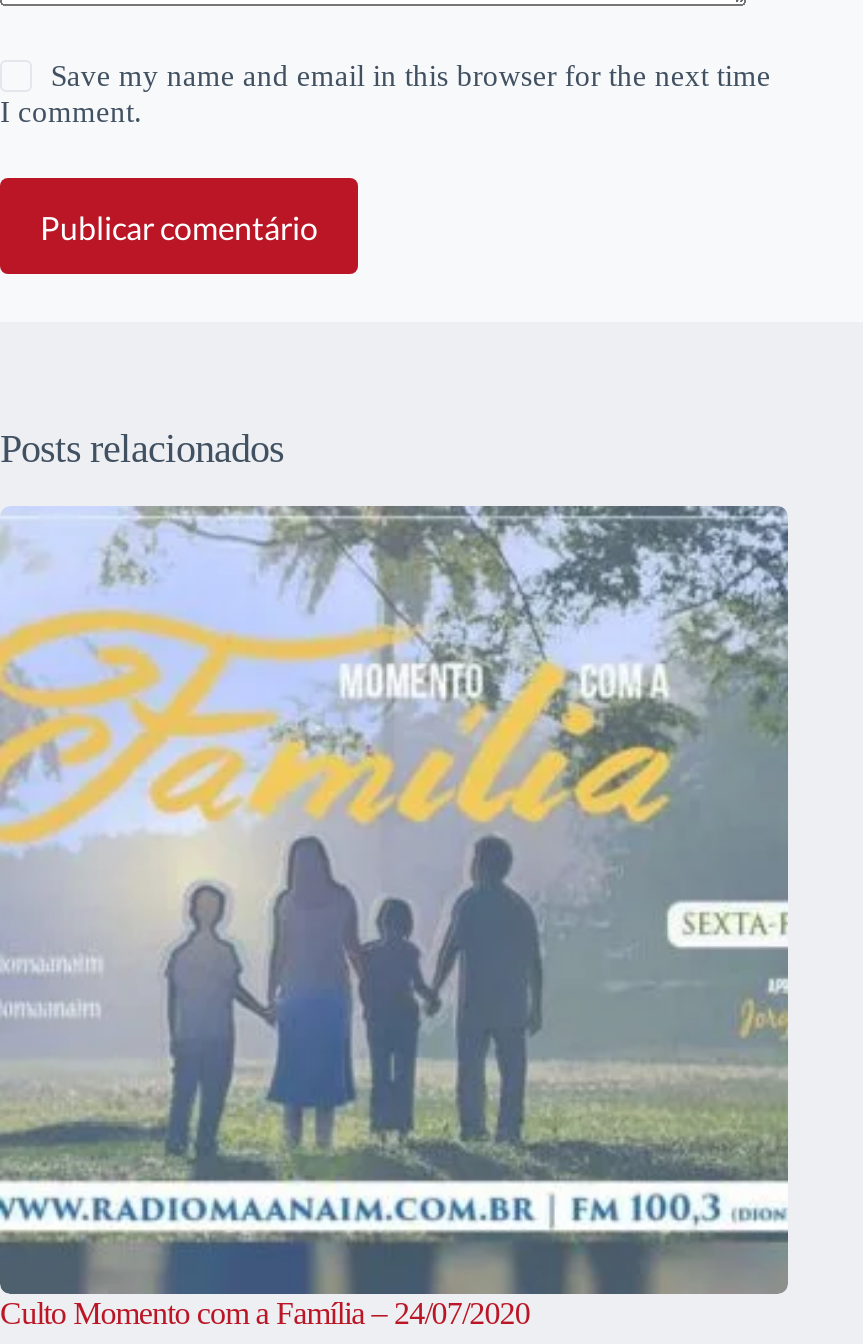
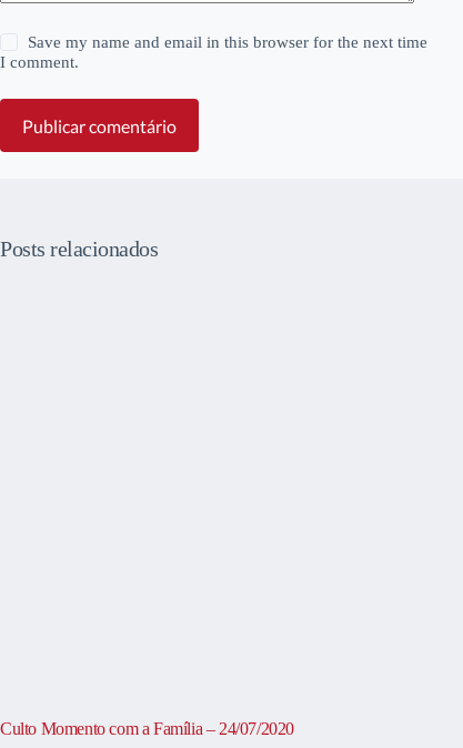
[6,504,790,1296] [image] -> none

